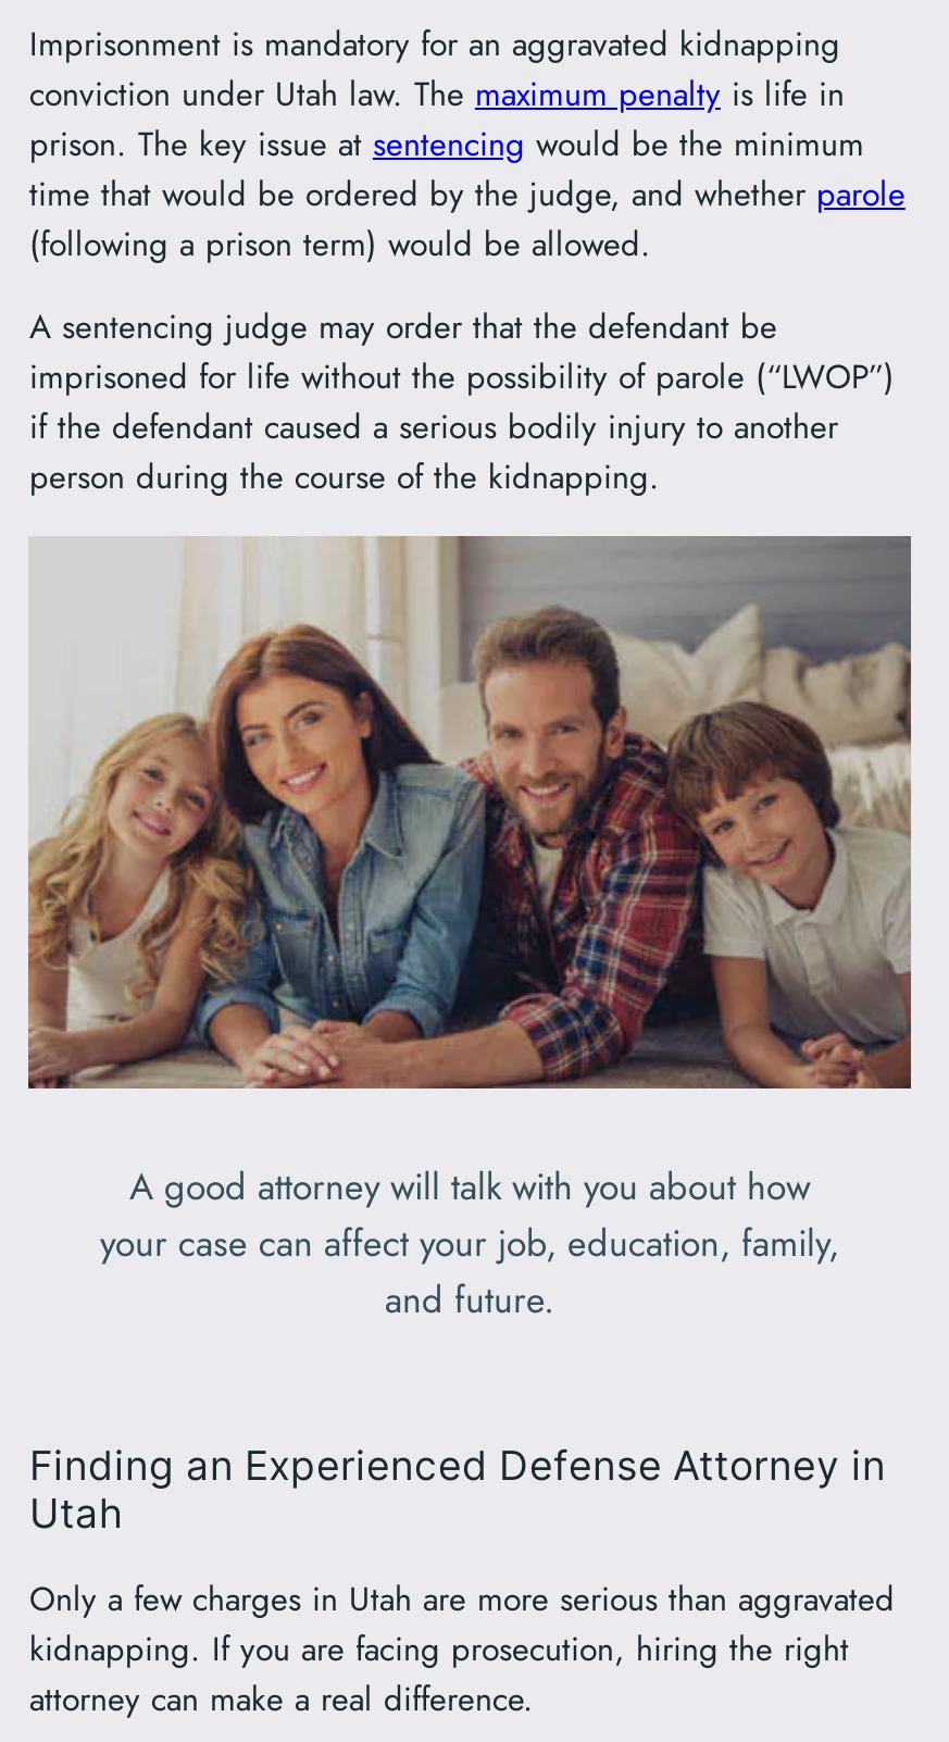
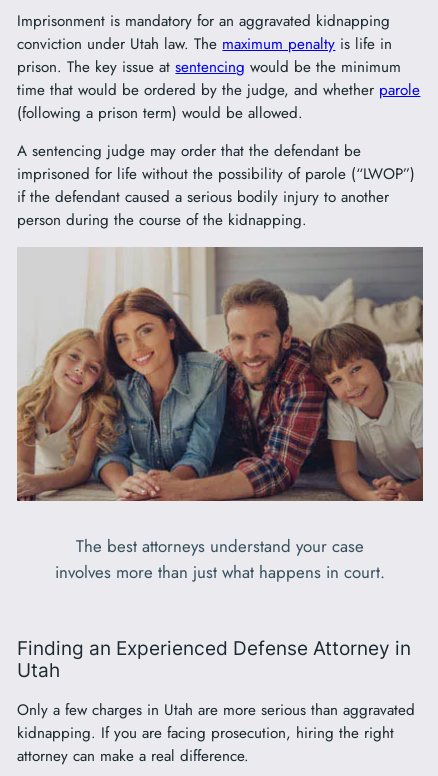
[100,1161,839,1326] A good attorney will talk with you about how | your case can affect your job, education, family, | and future. -> [55,534,385,584] The best attorneys understand your case | involves more than just what happens in court.

